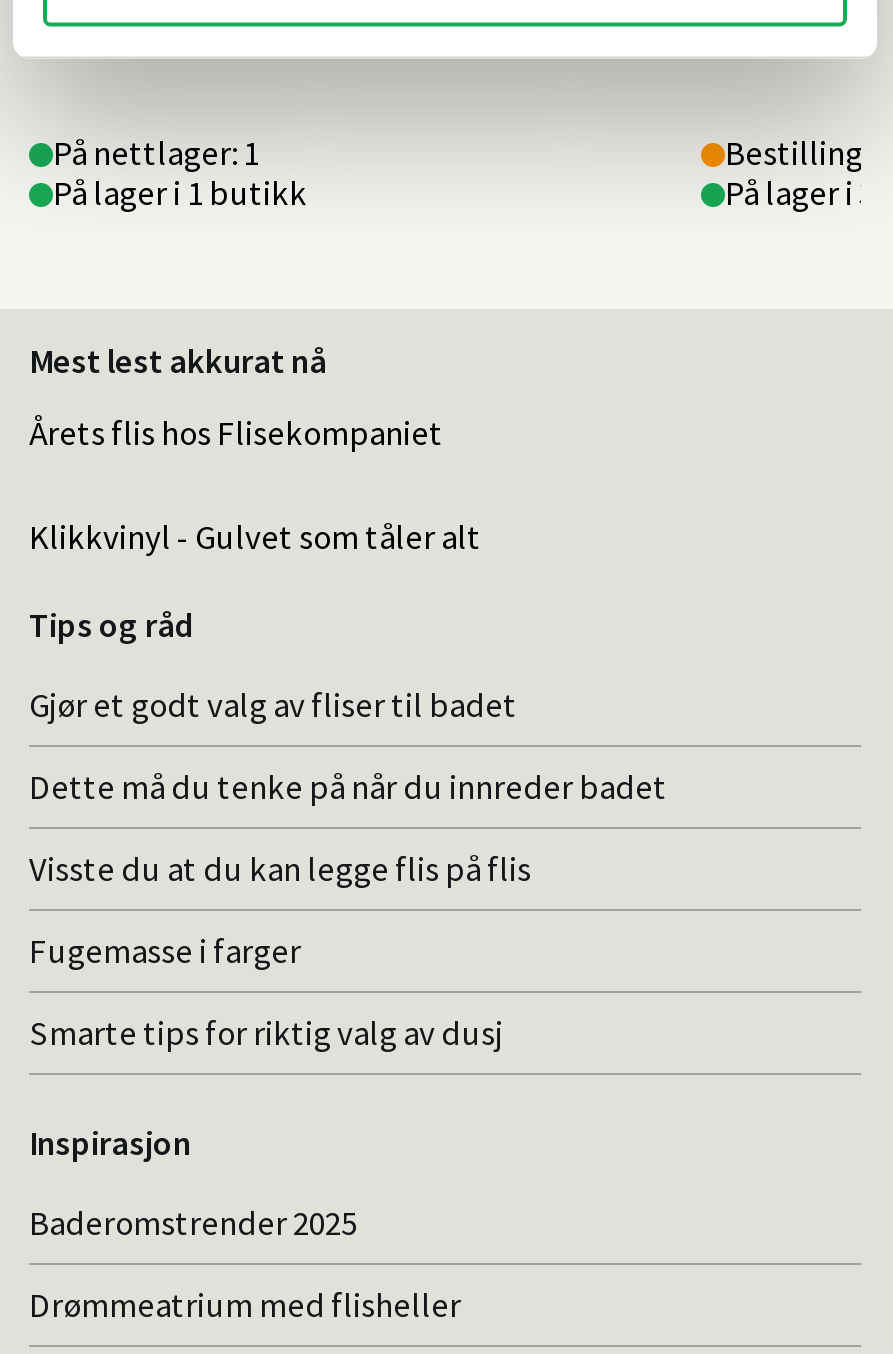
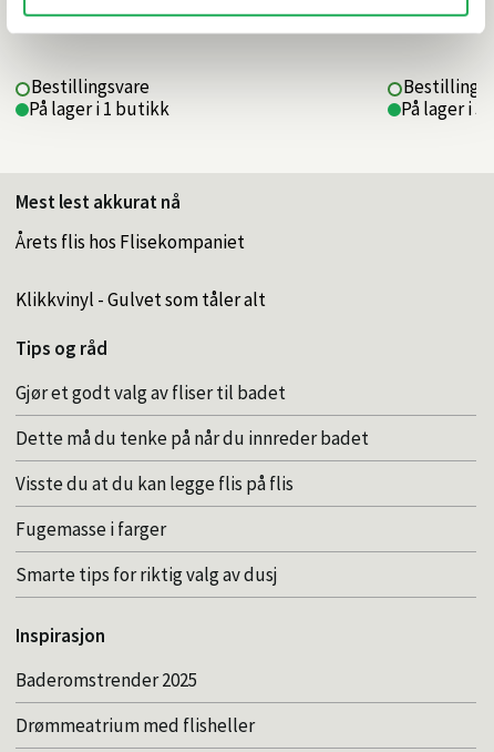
[53,131,259,175] På nettlager: 1 -> [31,74,150,99] Bestillingsvare

